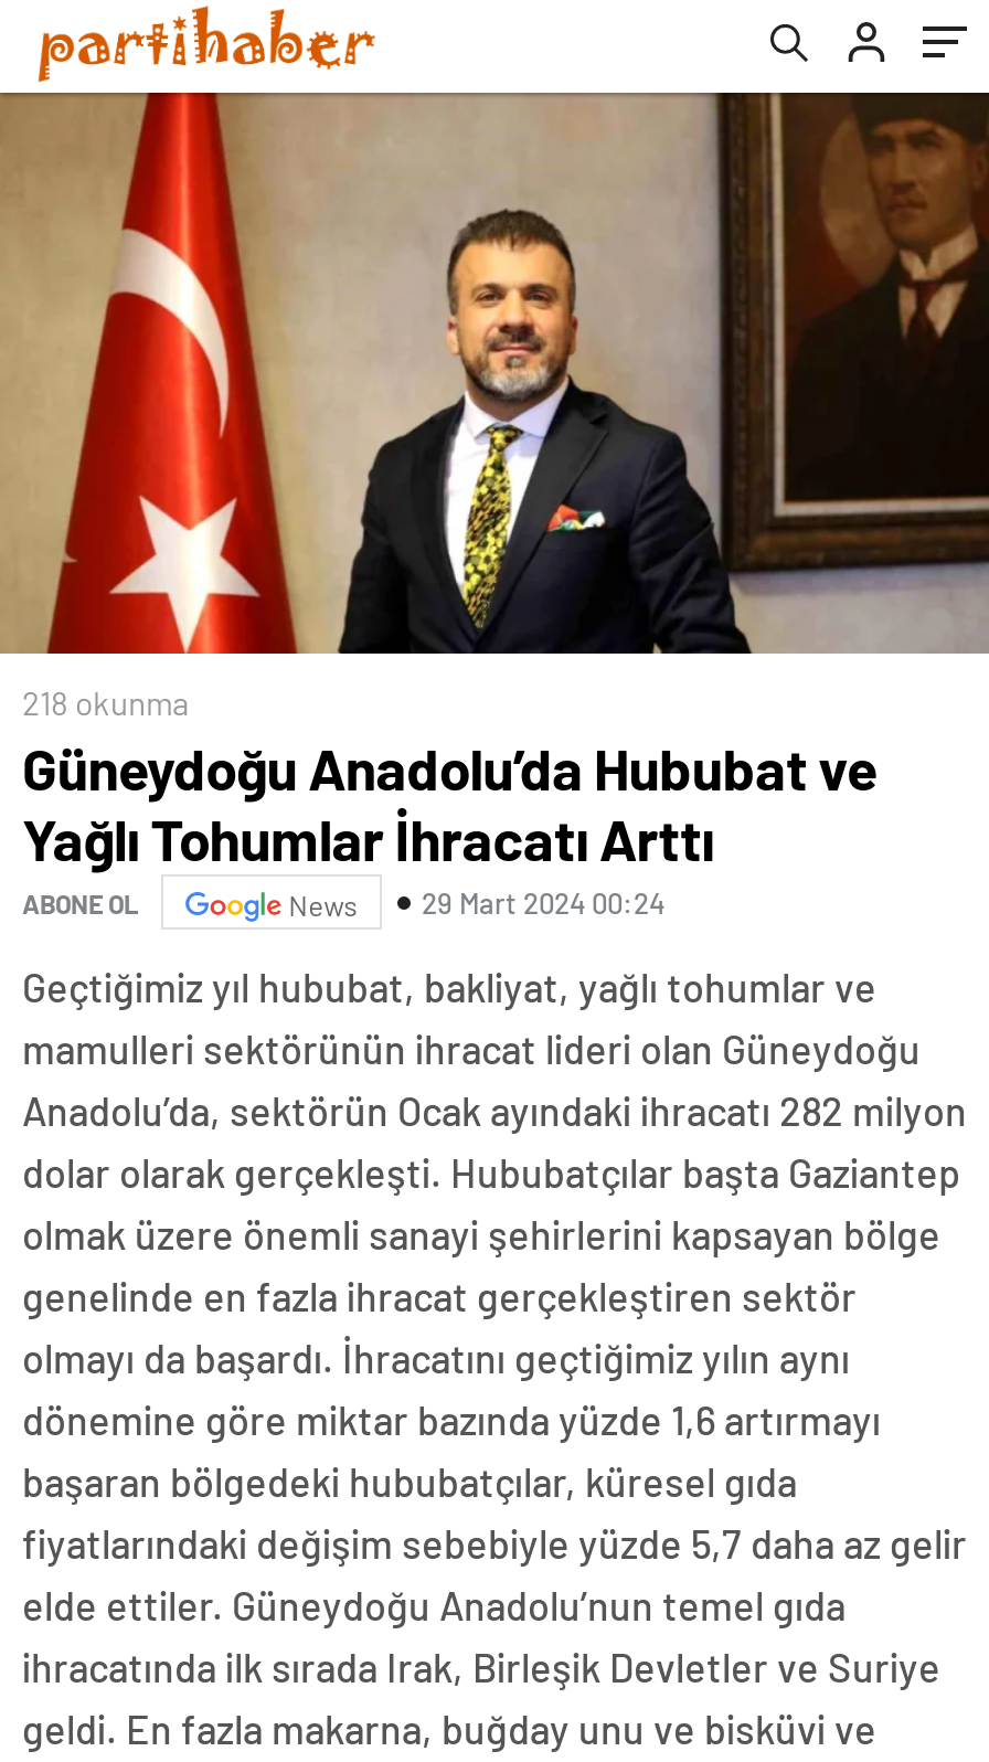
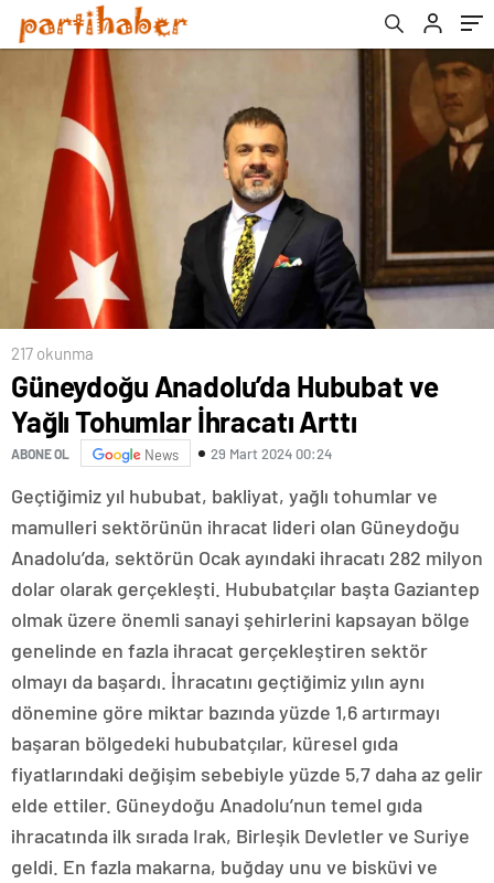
[22,683,190,723] 218 okunma -> [11,344,94,363] 217 okunma

